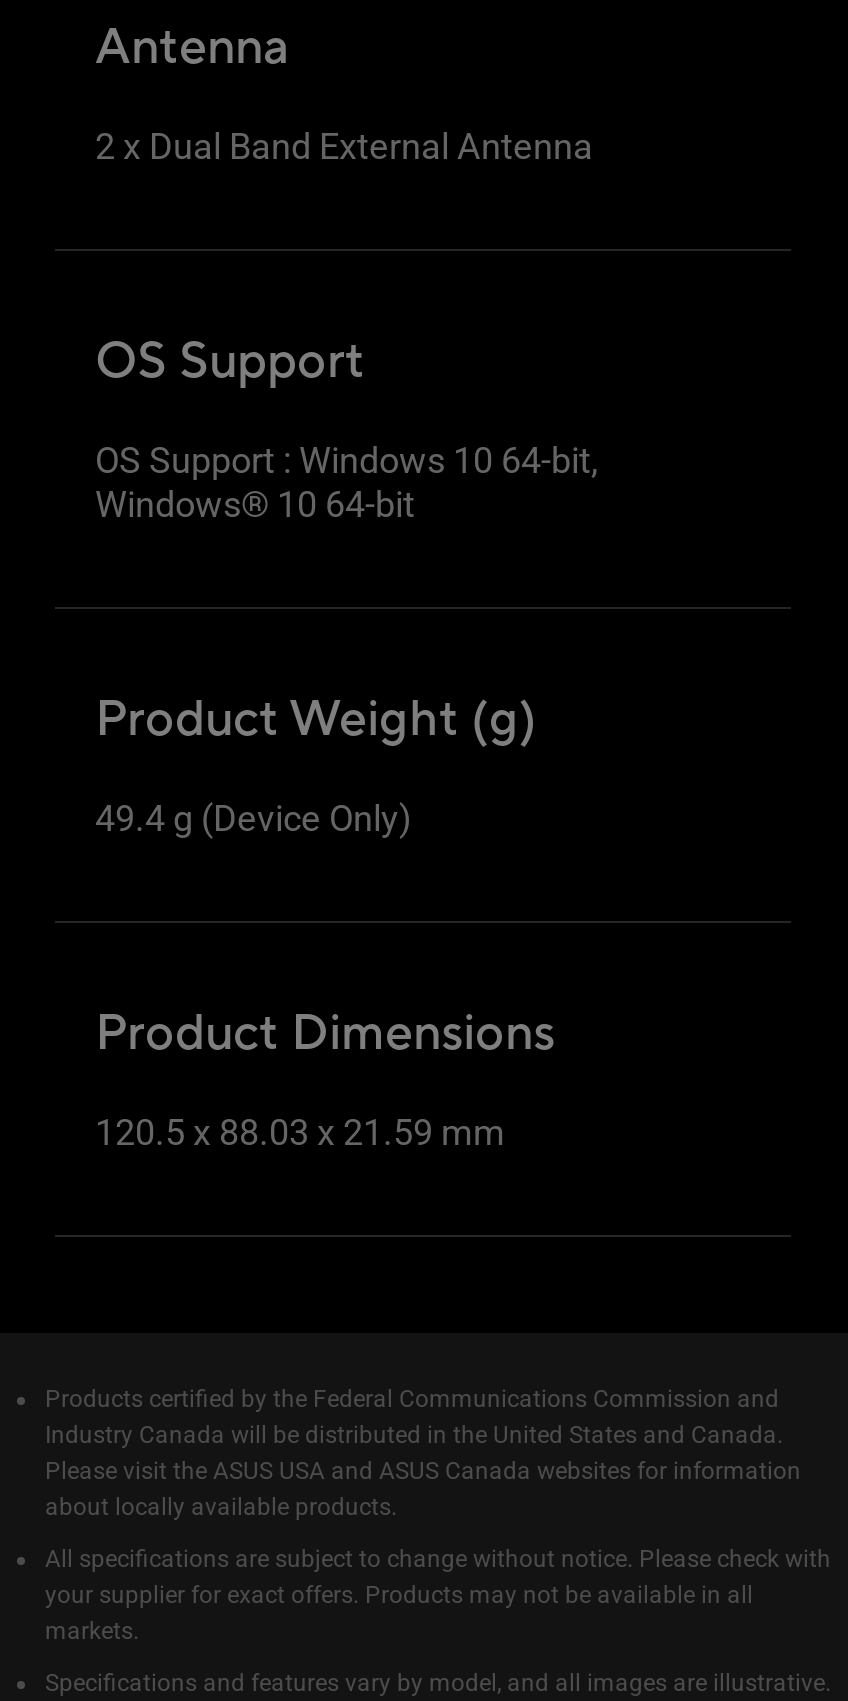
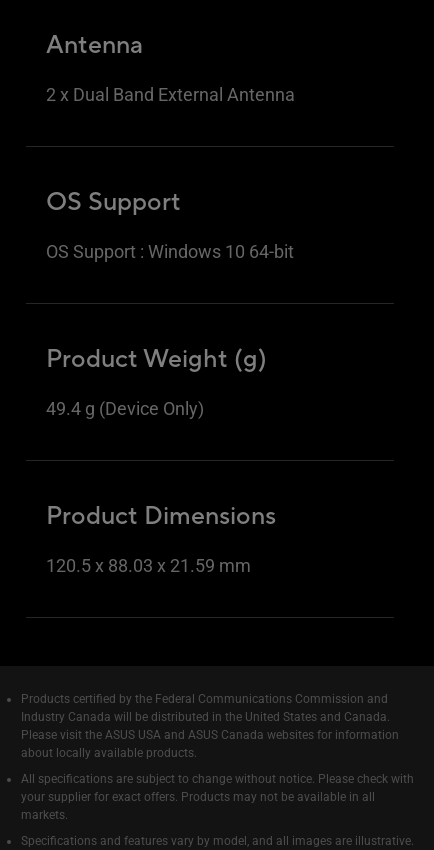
[95,439,599,525] OS Support : Windows 10 64-bit, | Windows® 10 64-bit -> [46,241,294,262] OS Support : Windows 10 64-bit

